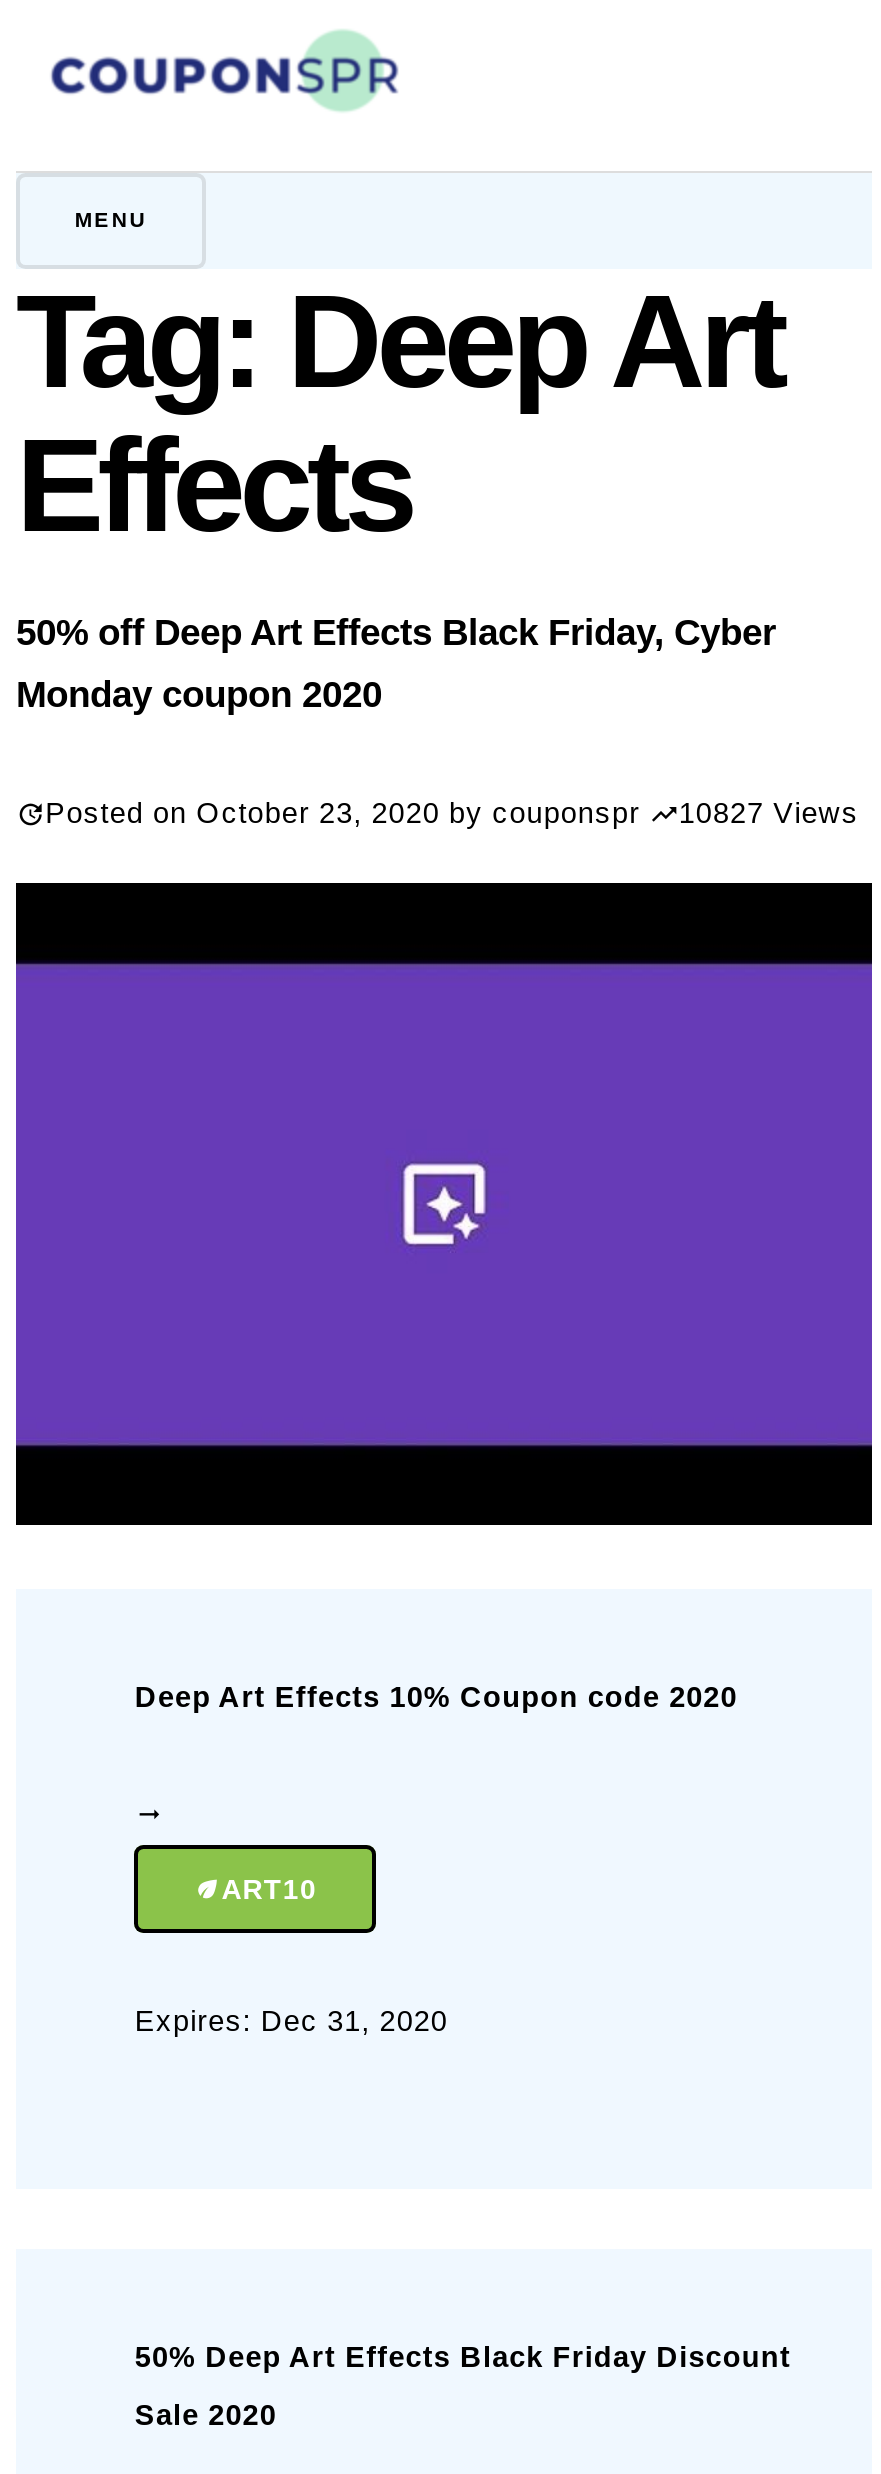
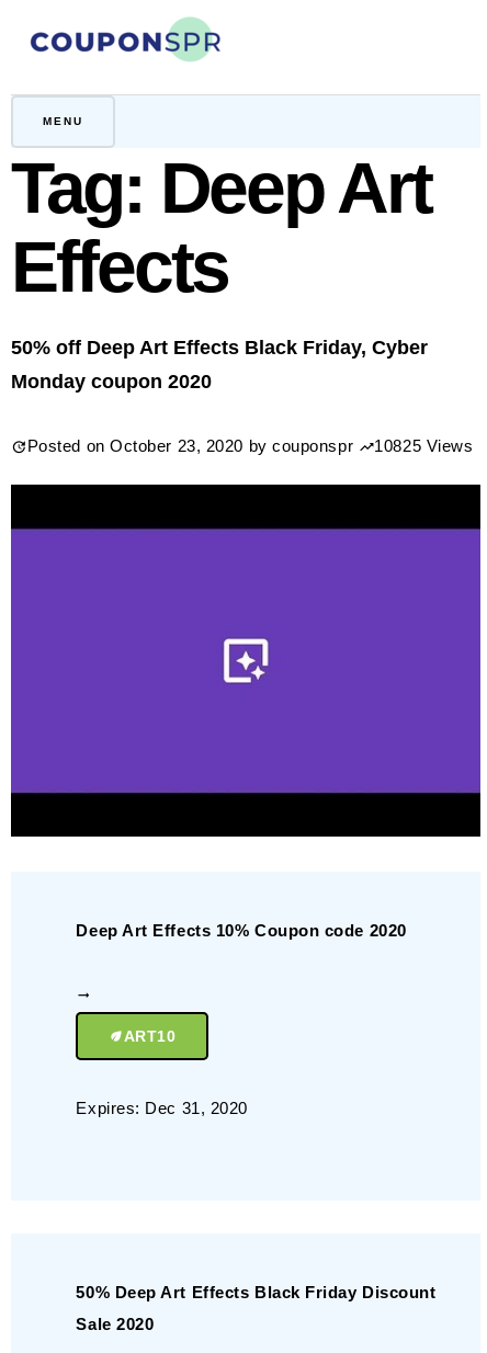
[45,796,859,828] Posted on October 23, 2020 by couponspr 10827 Views -> [27,437,473,455] Posted on October 23, 2020 by couponspr 10825 Views

